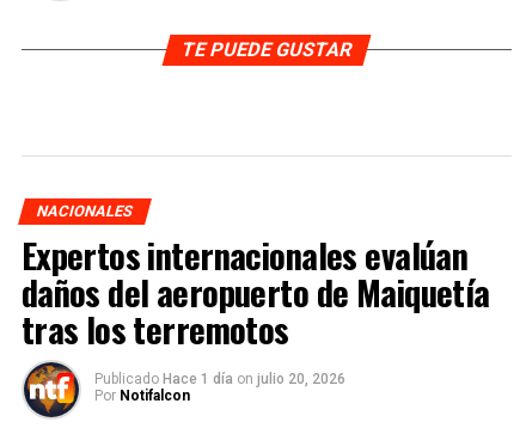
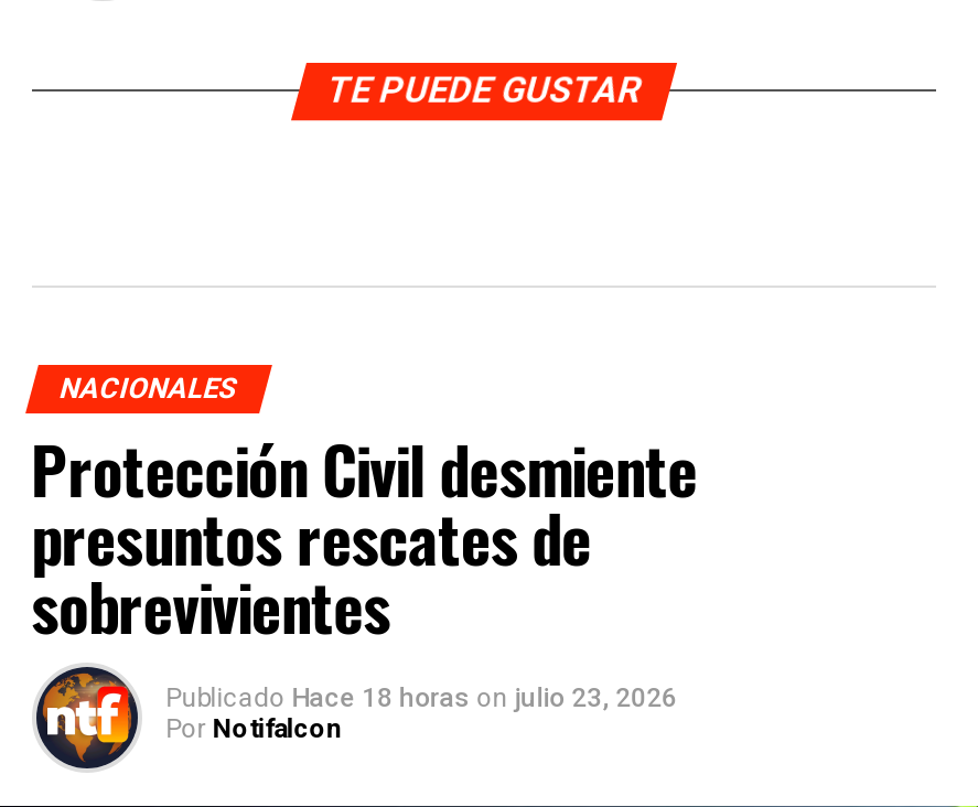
[21,229,490,387] Expertos internacionales evalúan | daños del aeropuerto de Maiquetía | tras los terremotos | Publicado Hace 1 día on julio 20, 2026 -> [31,422,697,714] Protección Civil desmiente | presuntos rescates de | sobrevivientes | Publicado Hace 18 horas on julio 23, 2026

